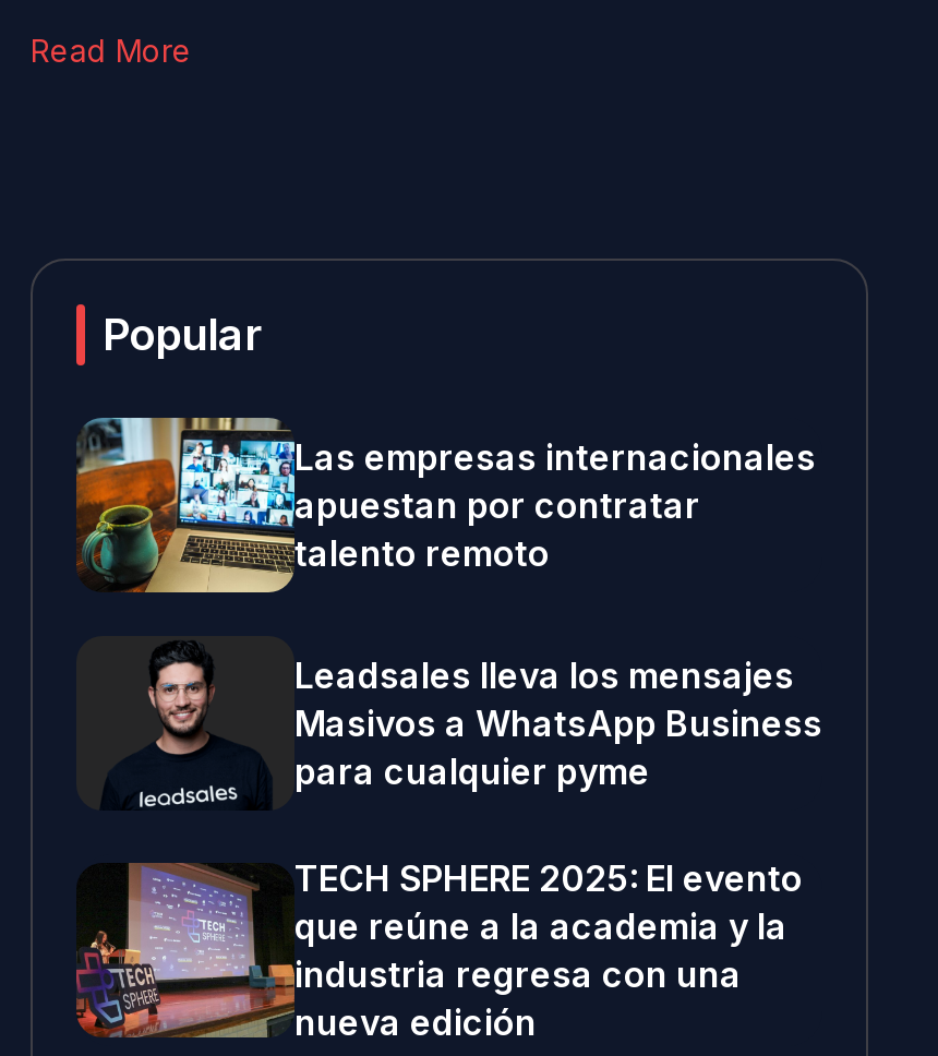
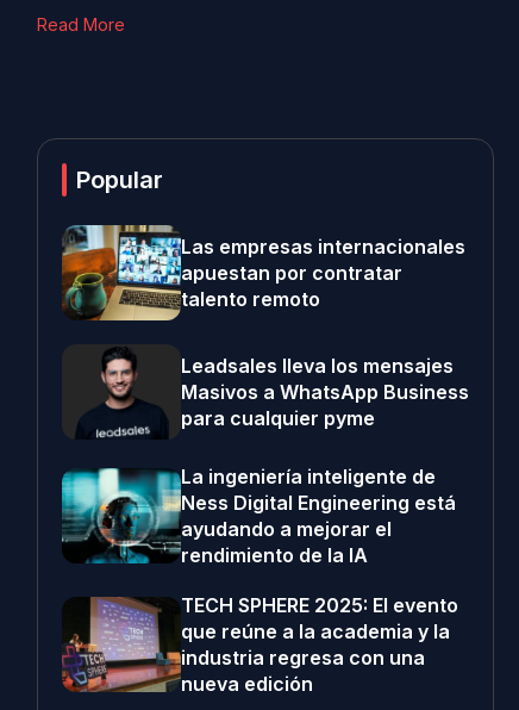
none -> [61,465,456,567] [image] | La ingeniería inteligente de | Ness Digital Engineering está | ayudando a mejorar el | rendimiento de la IA

